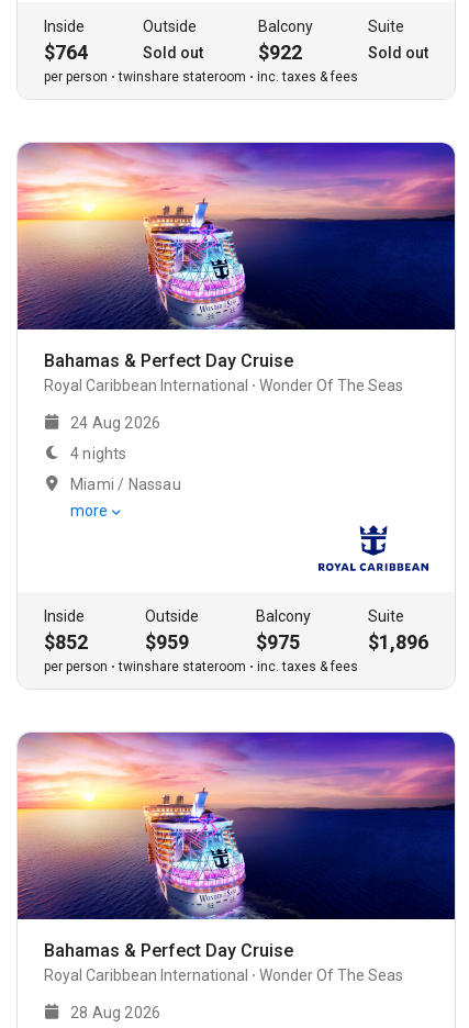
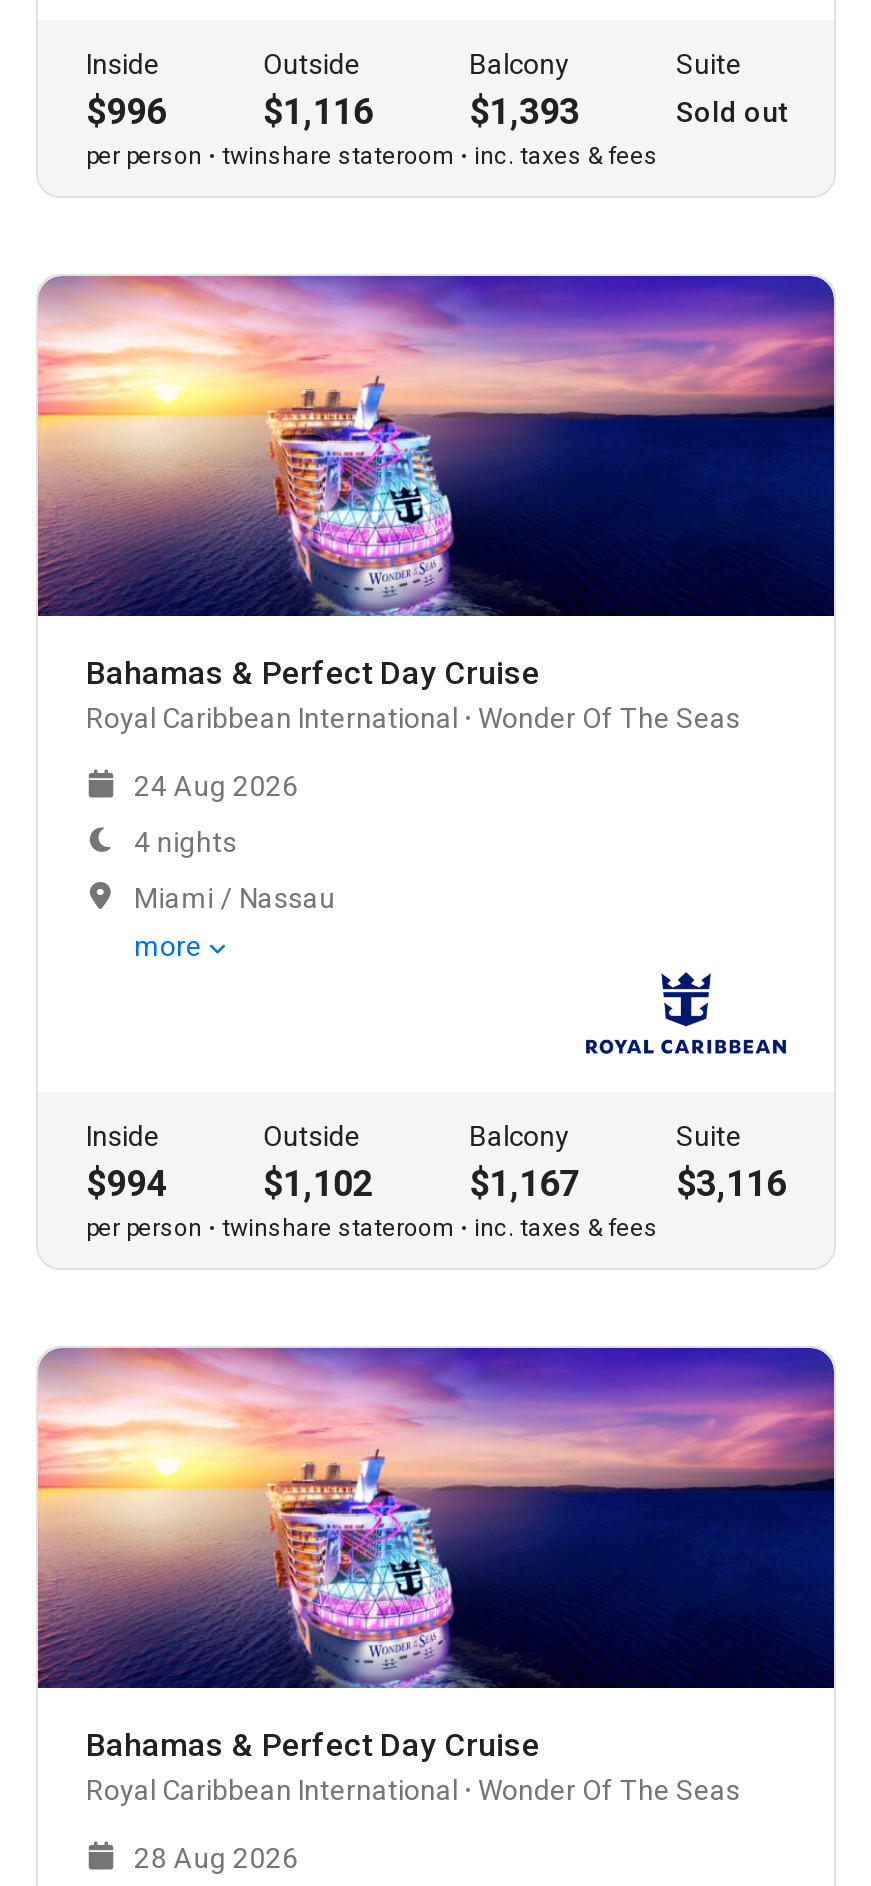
[44,41,88,64] $764 -> [86,89,166,131] $996
[143,44,203,62] Sold out -> [263,89,373,131] $1,116
[258,41,302,64] $922 -> [469,89,579,131] $1,393
[44,630,88,653] $852 -> [86,1162,166,1204] $994
[145,630,189,653] $959 -> [263,1162,373,1204] $1,102
[256,630,300,653] $975 -> [469,1162,579,1204] $1,167
[368,630,428,653] $1,896 -> [676,1162,786,1204] $3,116

